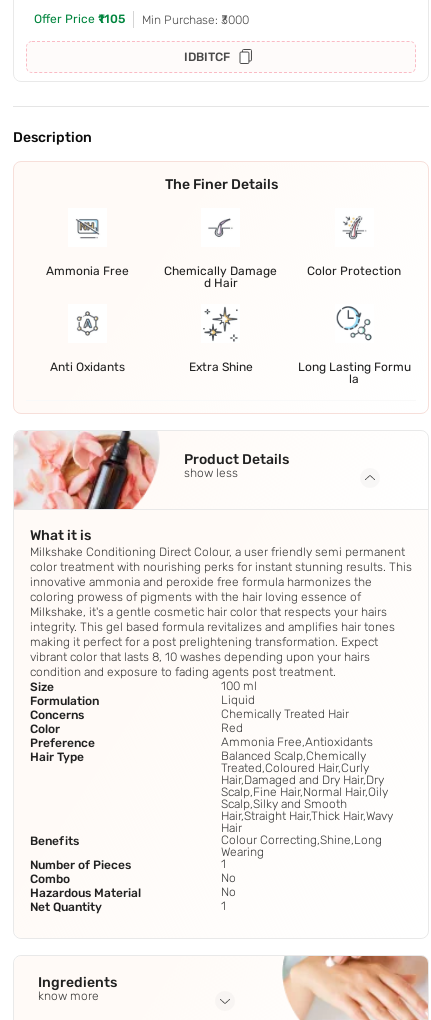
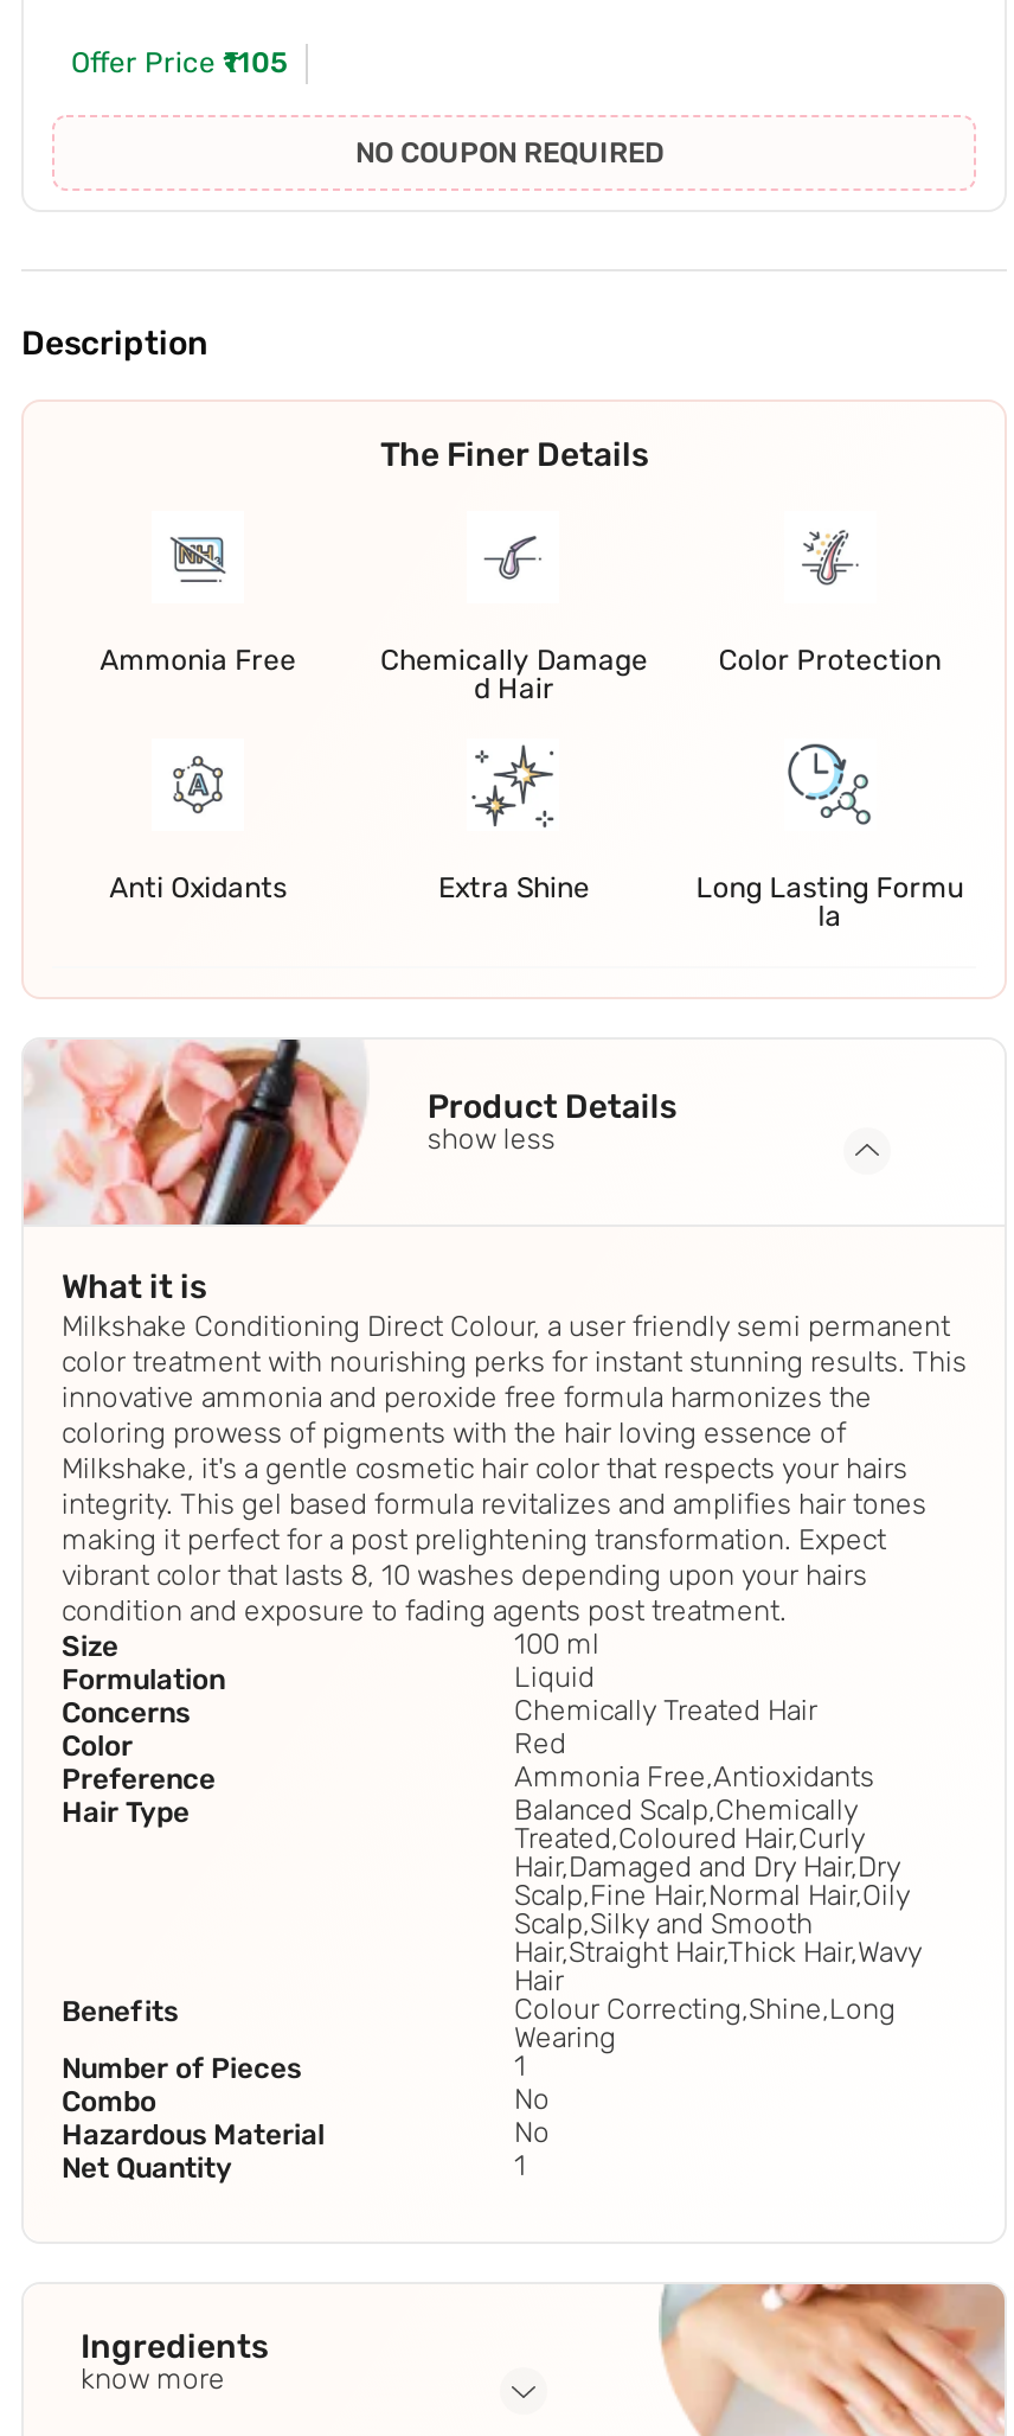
[142,13,249,64] Min Purchase: ₹3000 | IDBITCF -> [355,137,663,170] NO COUPON REQUIRED

